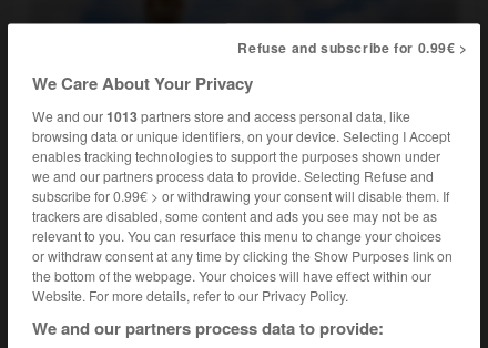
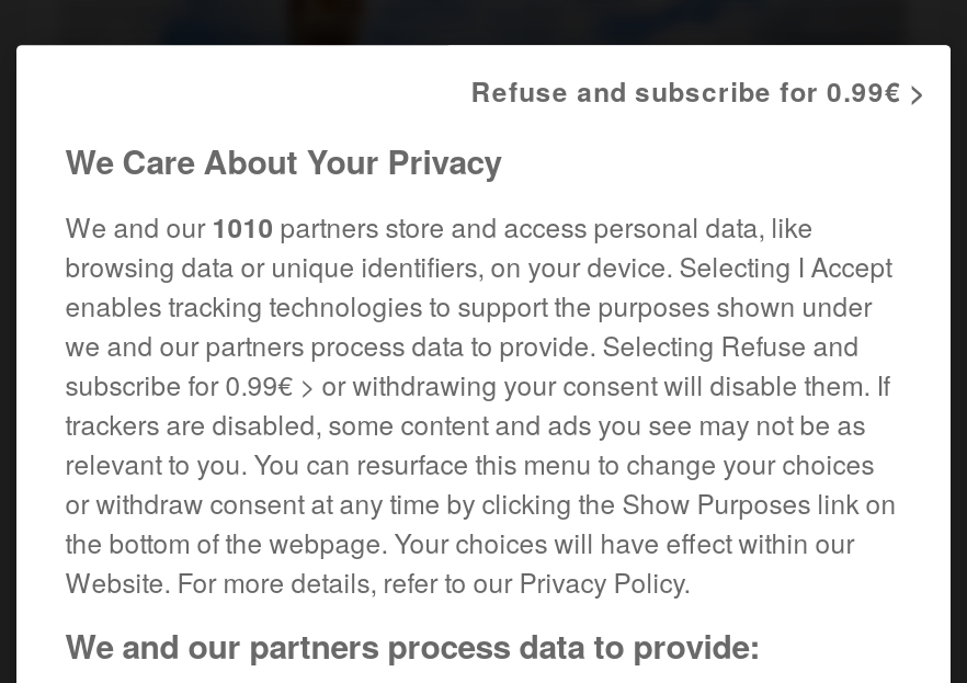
[32,106,411,126] We and our 1013 partners store and access personal data, like -> [65,207,813,246] We and our 1010 partners store and access personal data, like

